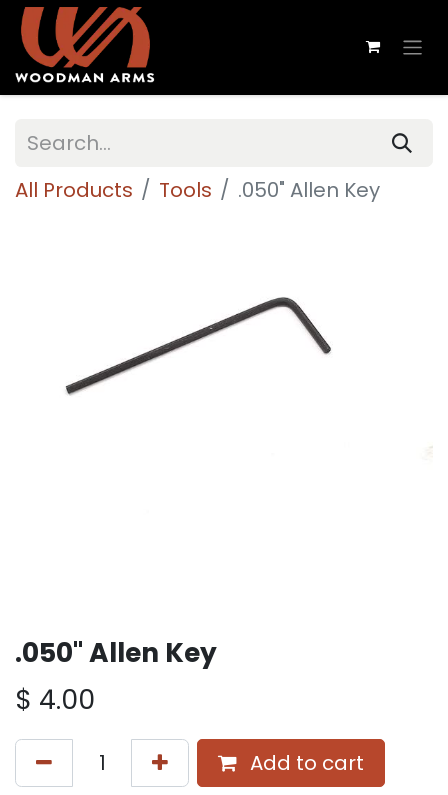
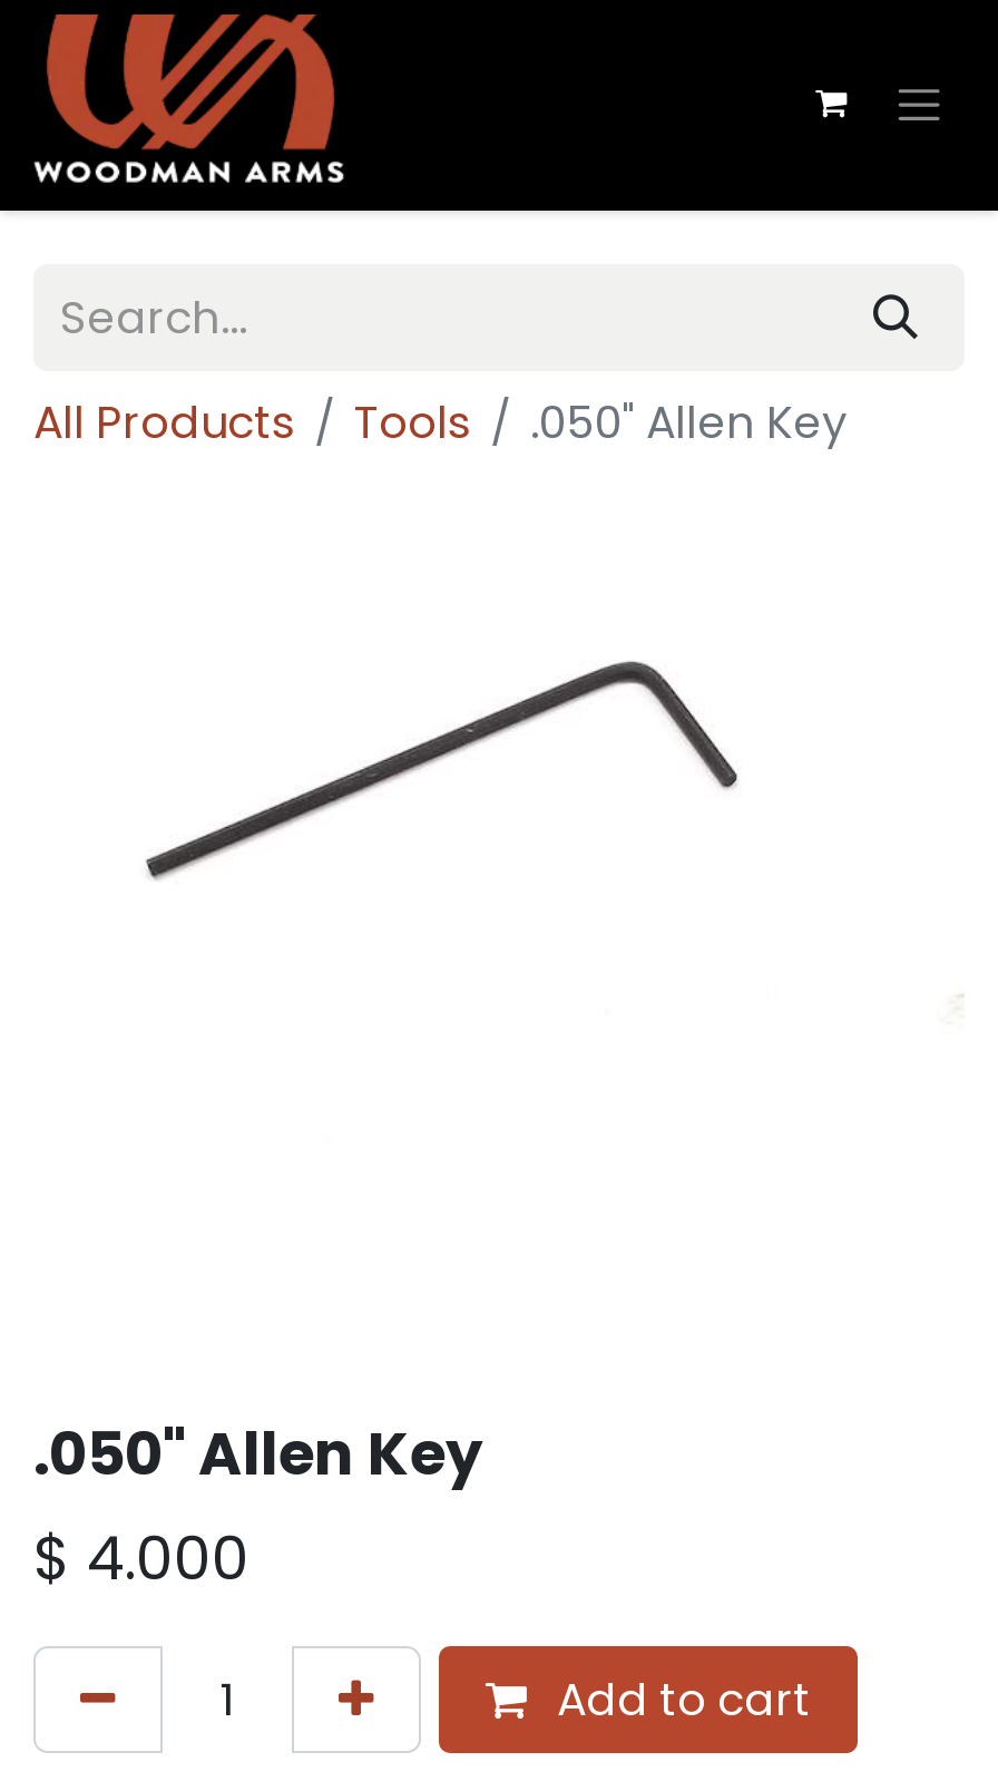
[15,681,95,718] $4.00 -> [33,1517,250,1599] $4.000

